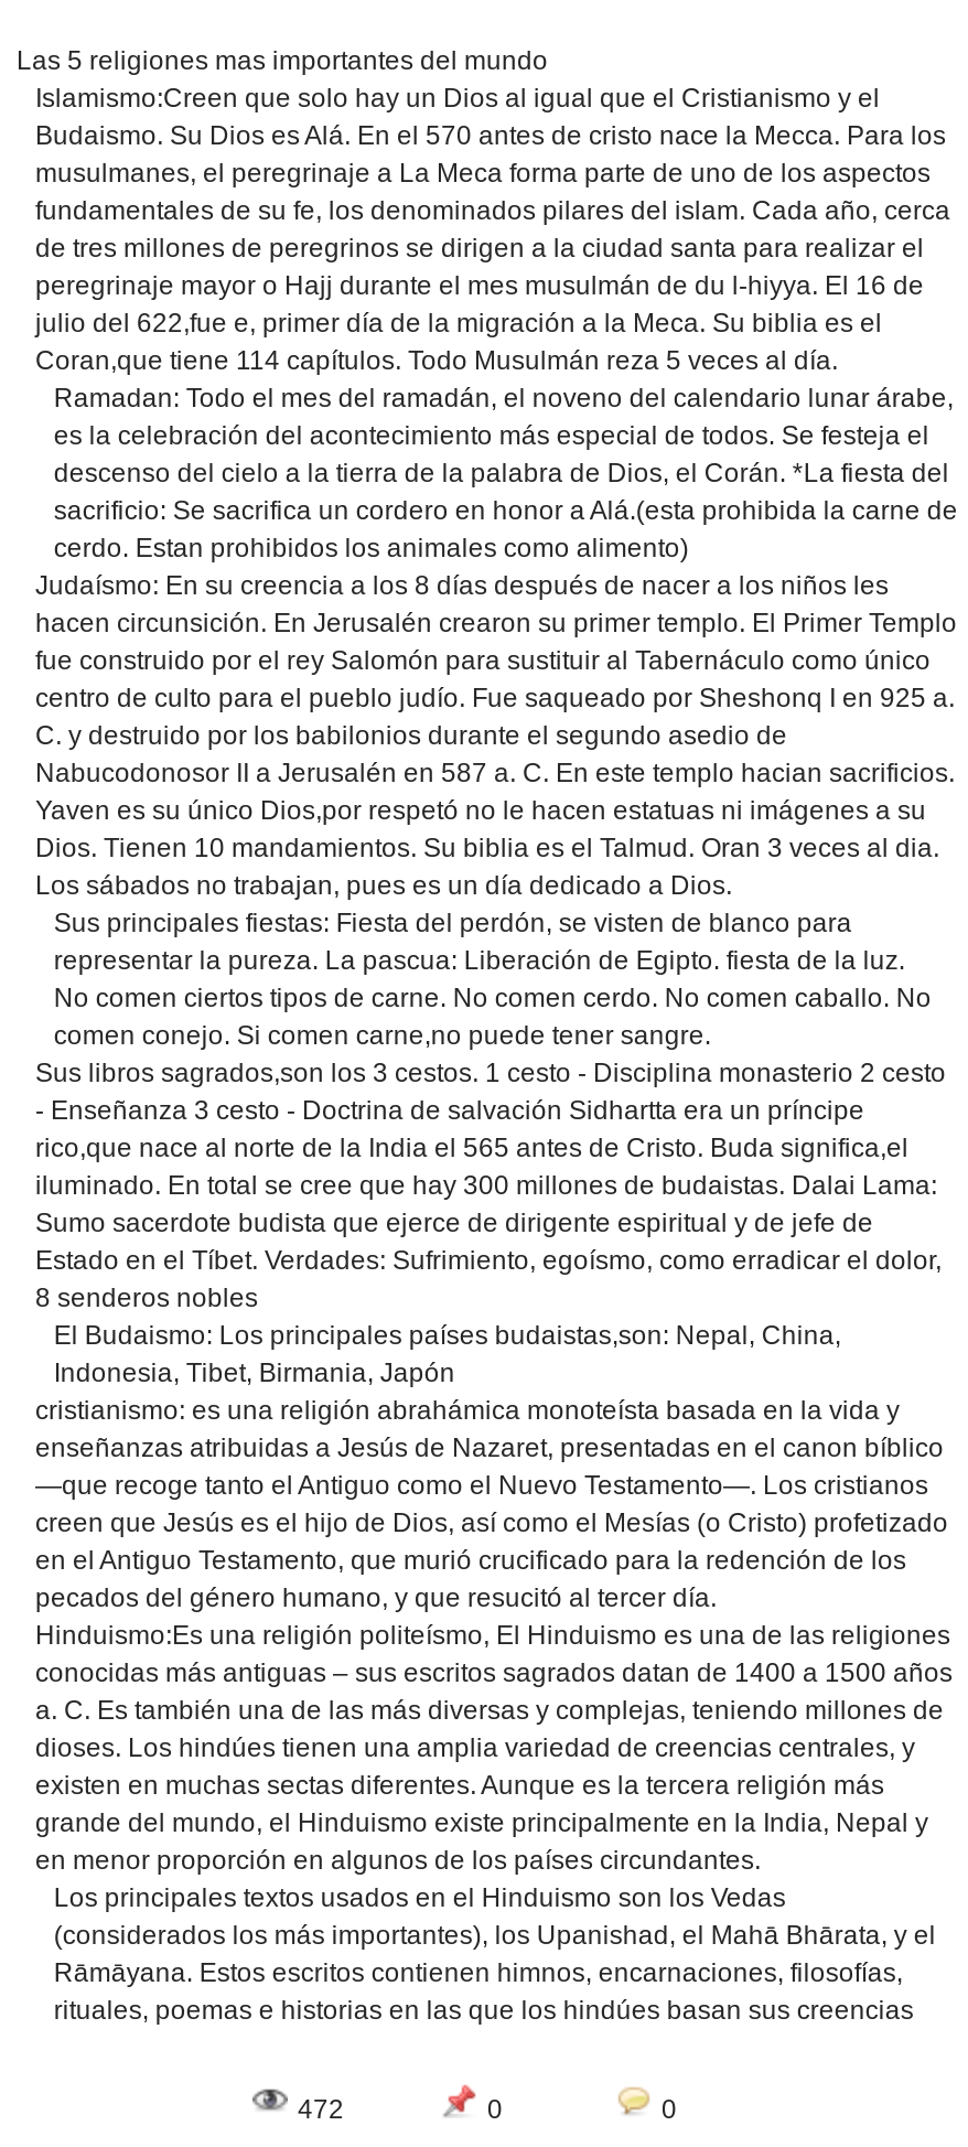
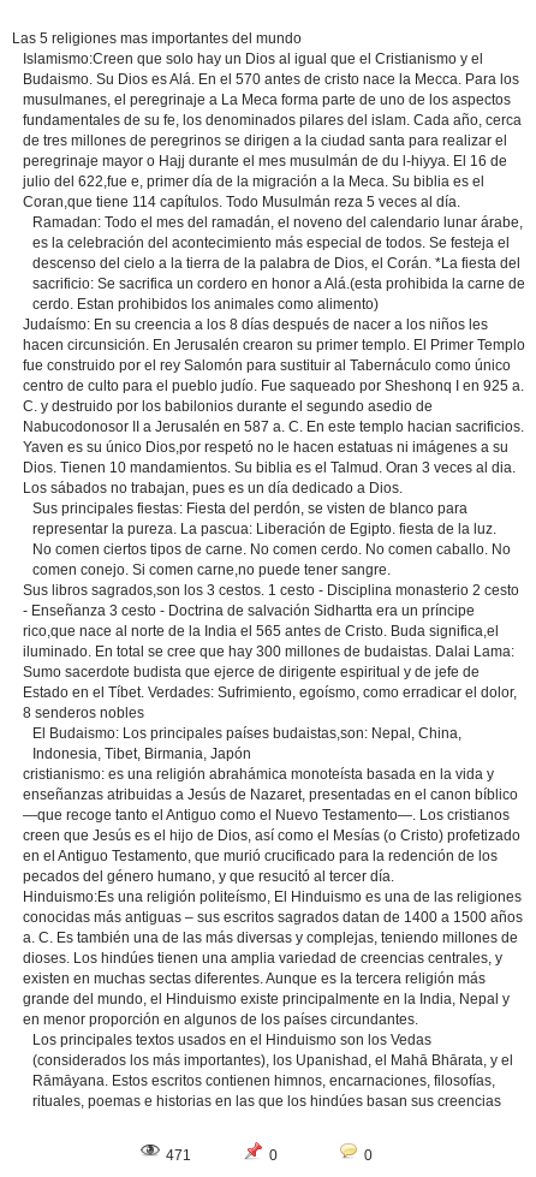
[298,2095,344,2125] 472 -> [165,1147,190,1164] 471

